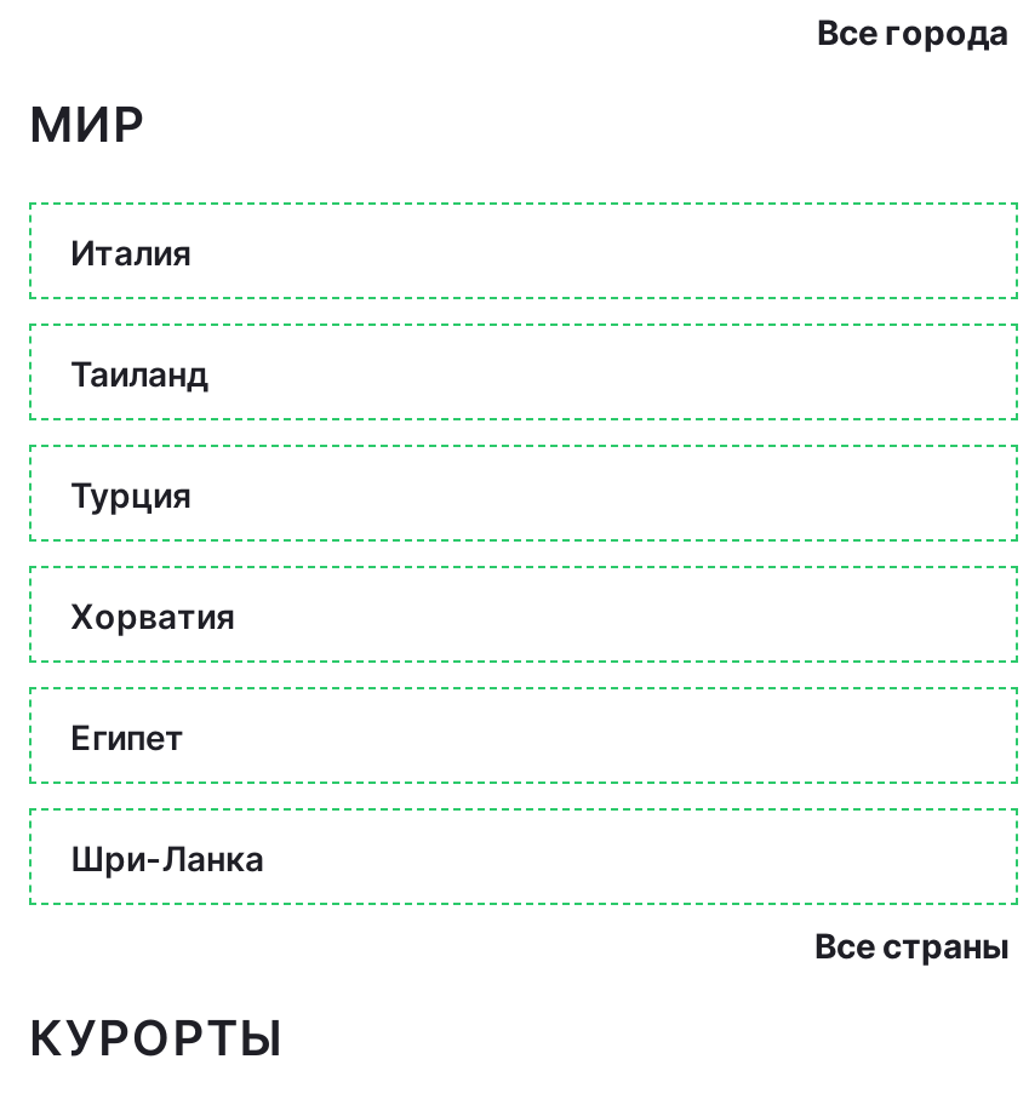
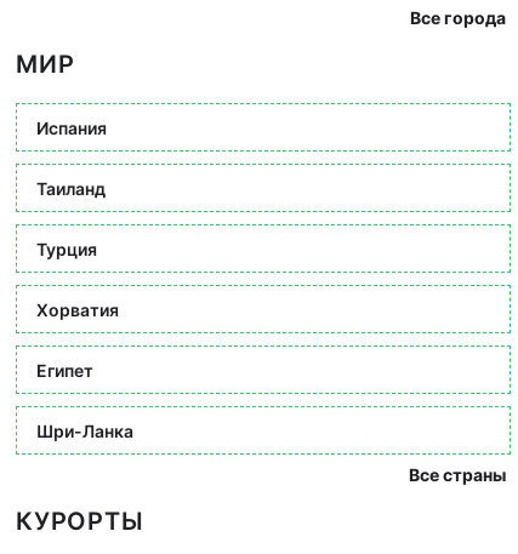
[70,230,191,271] Италия -> [36,117,107,138] Испания

